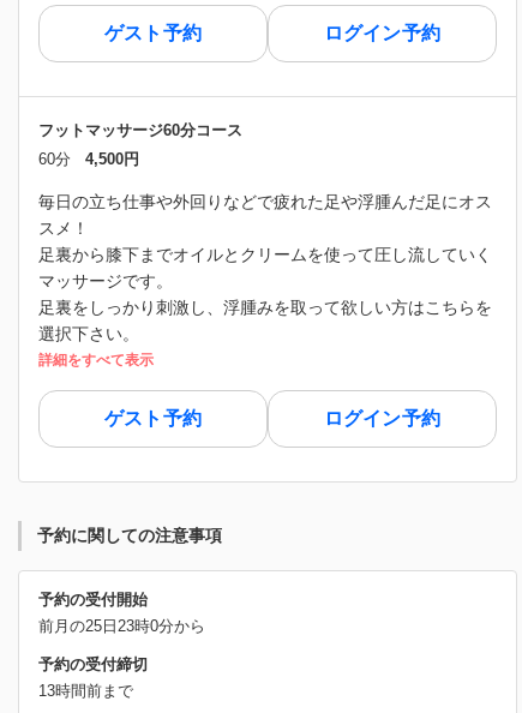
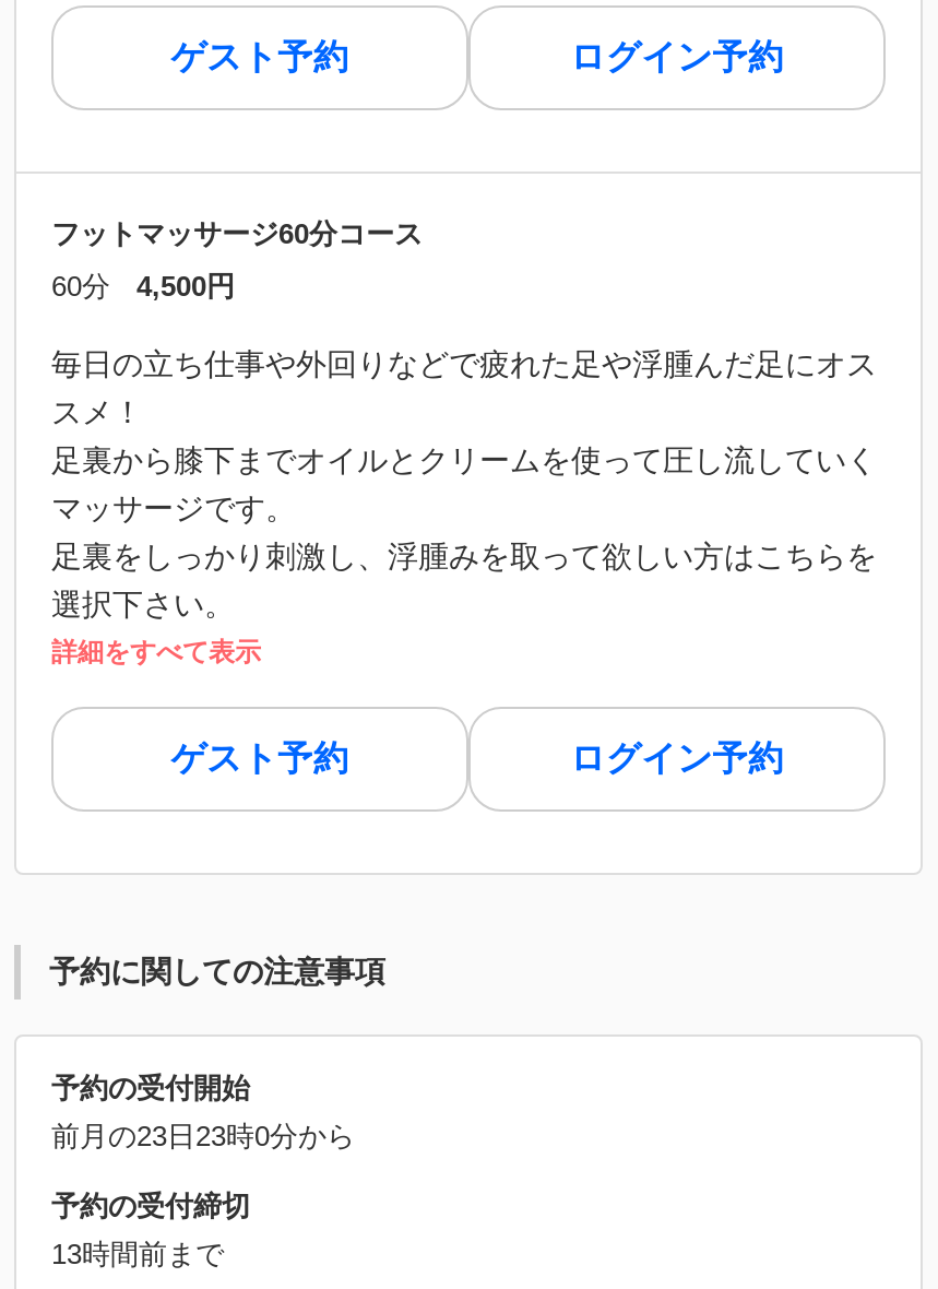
[38,617,205,635] 前月の25日23時0分から -> [51,1119,355,1152] 前月の23日23時0分から

